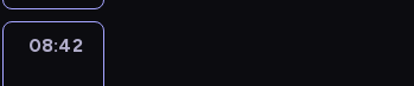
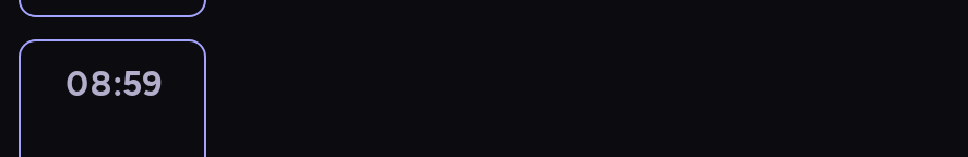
[28,35,83,57] 08:42 -> [66,64,164,106] 08:59

